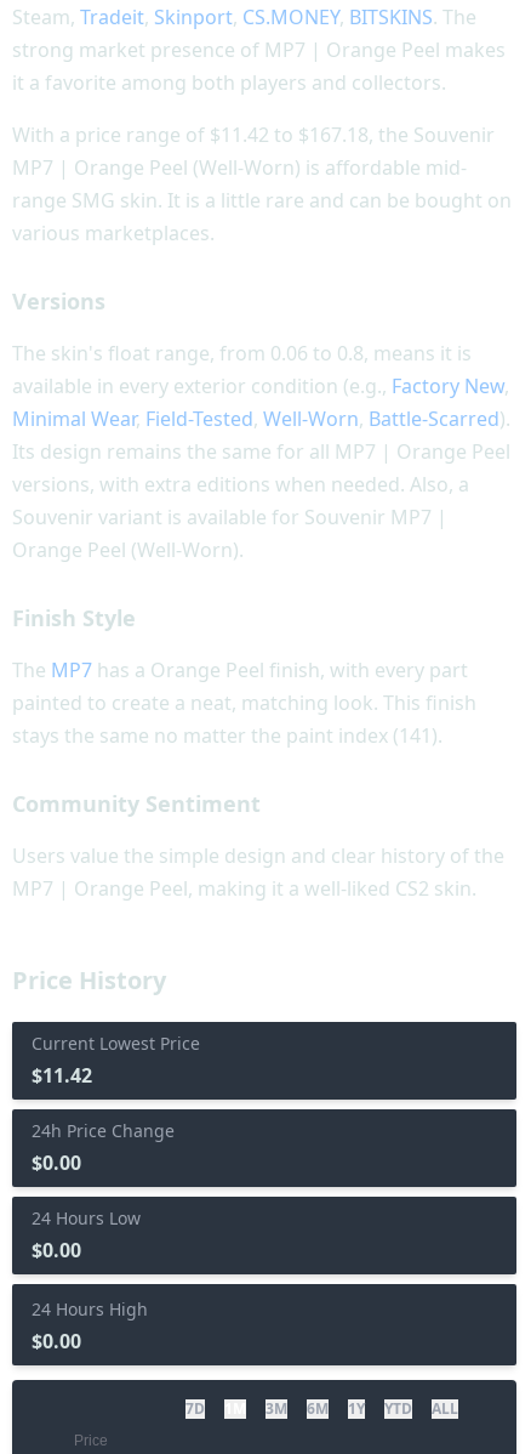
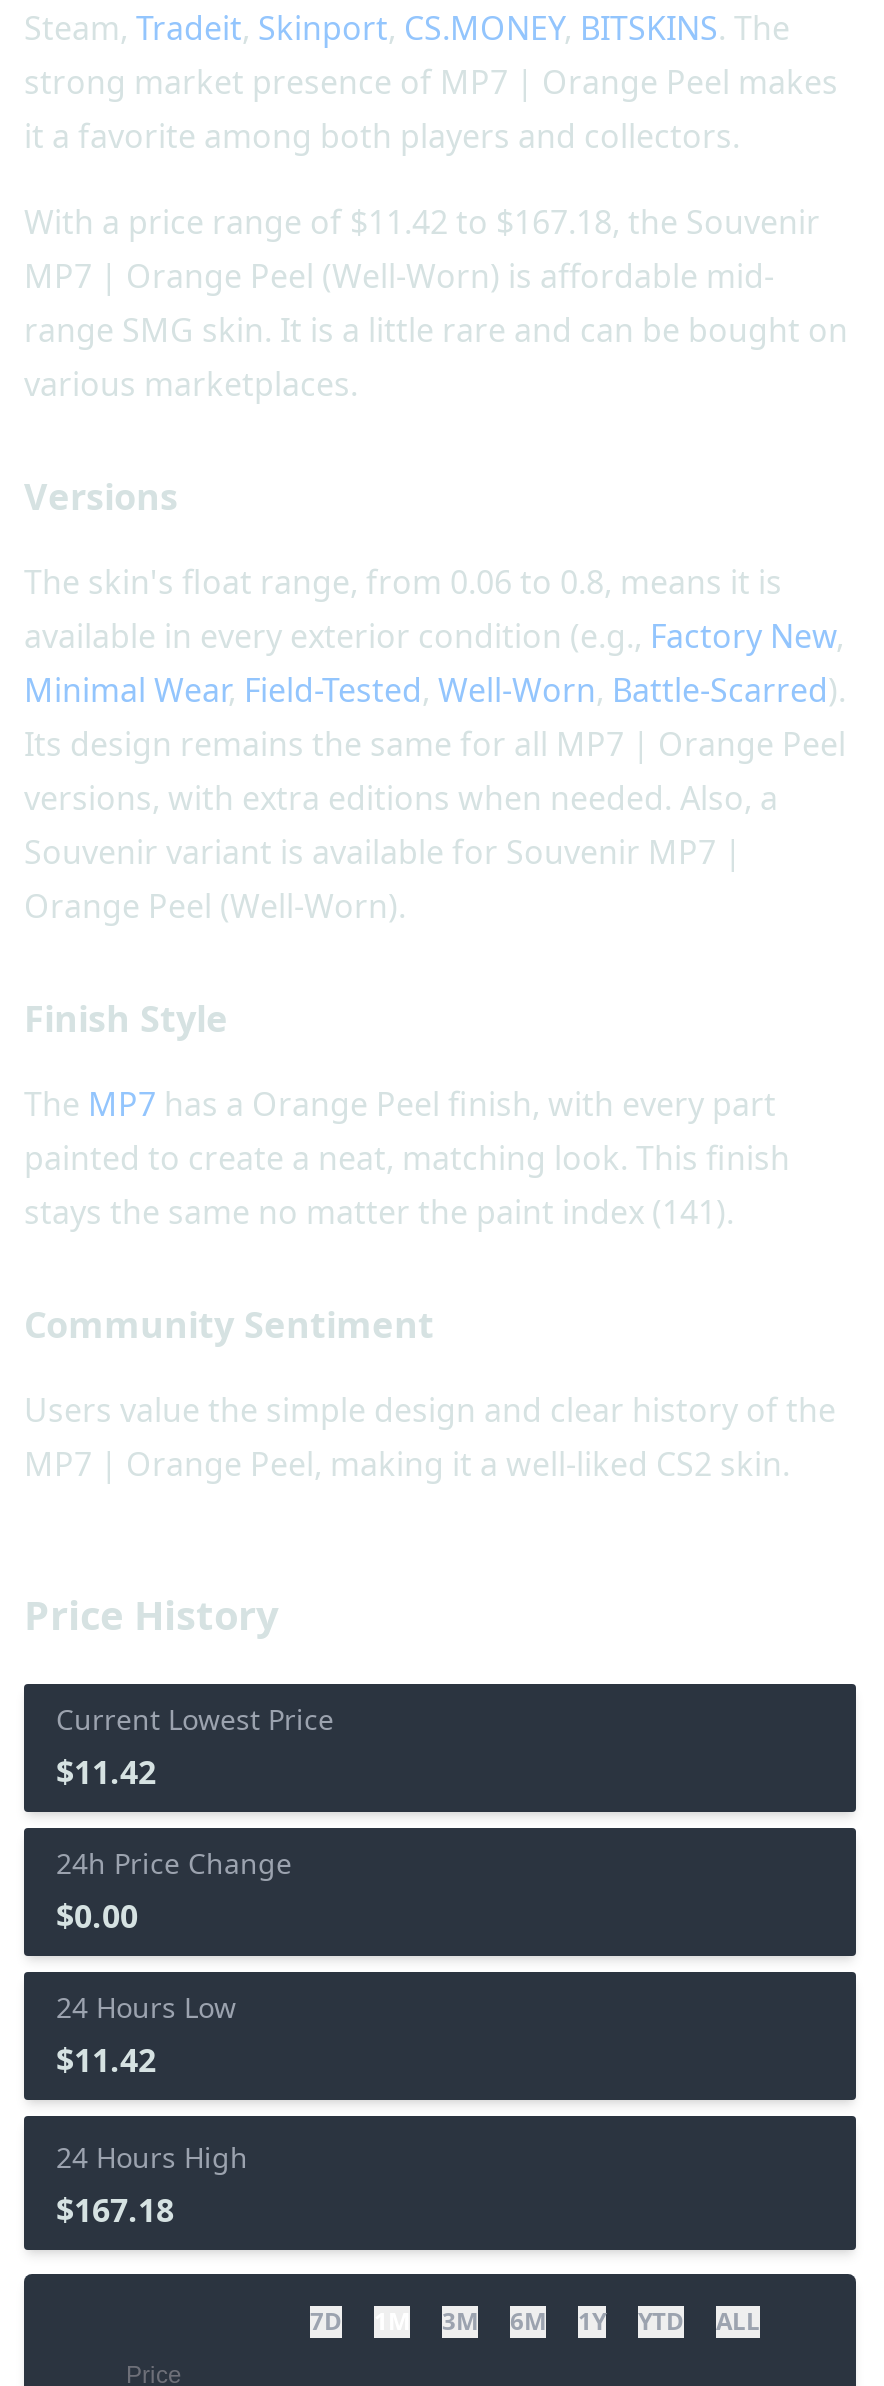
[32,1237,81,1264] $0.00 -> [56,2039,156,2083] $11.42
[32,1328,81,1355] $0.00 -> [56,2189,174,2233] $167.18

